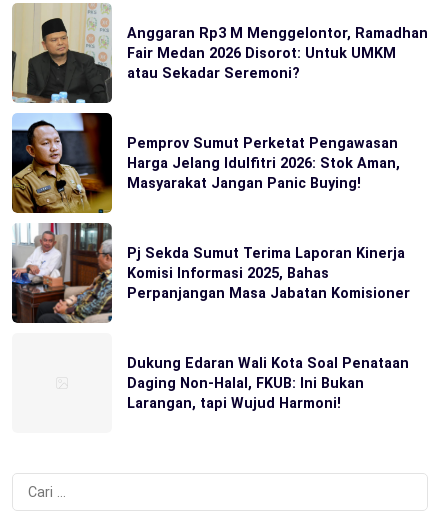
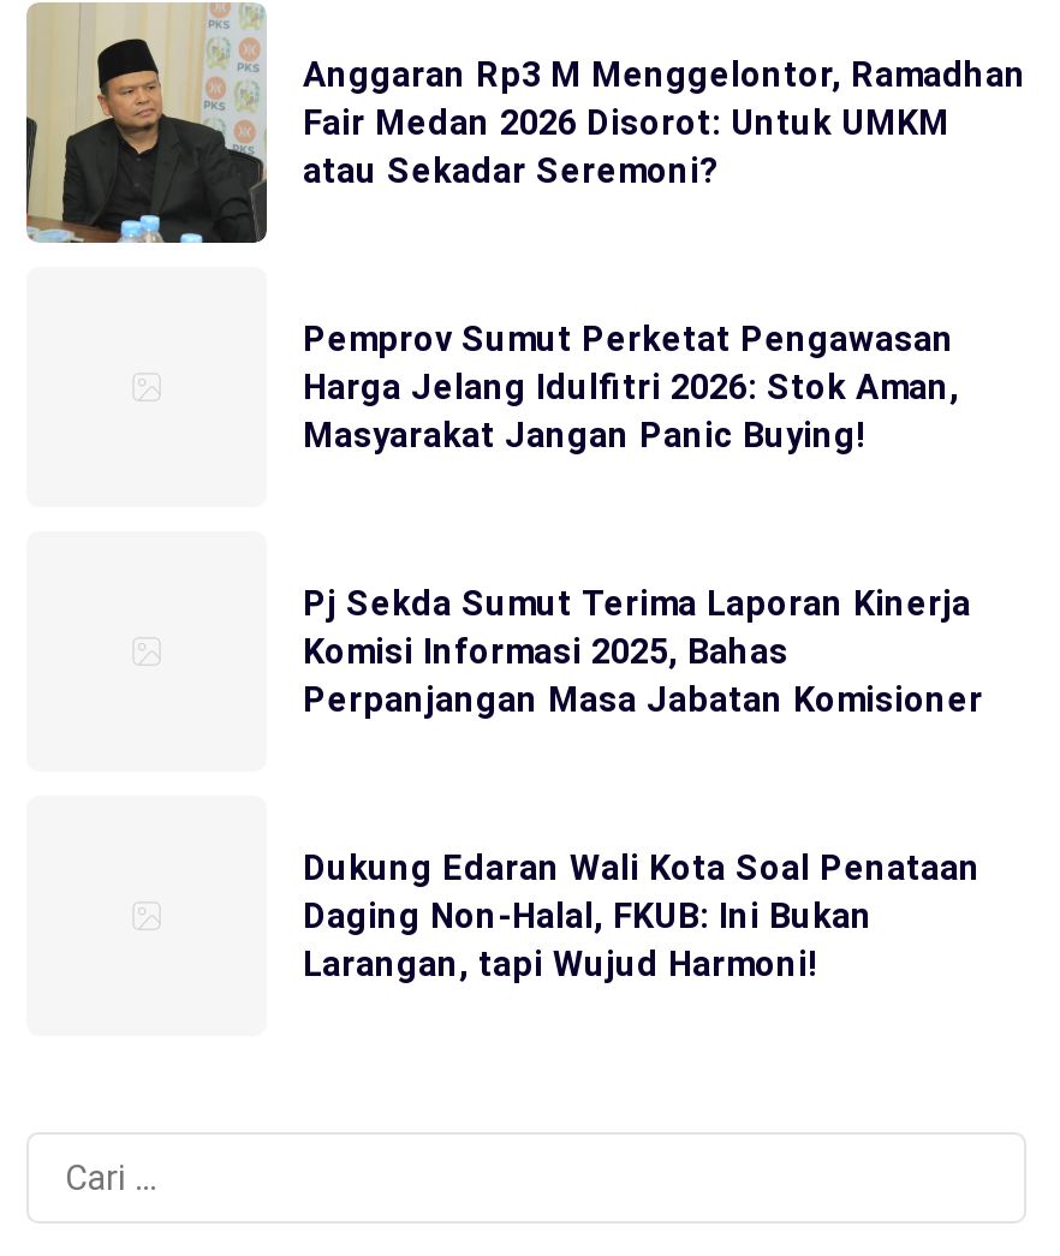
[11,112,113,214] [image] -> none
[11,222,113,324] [image] -> none

